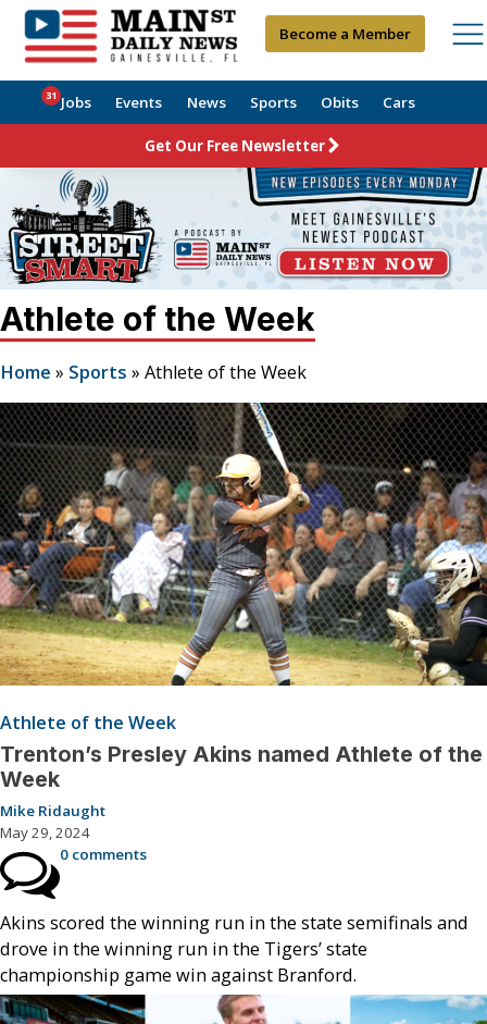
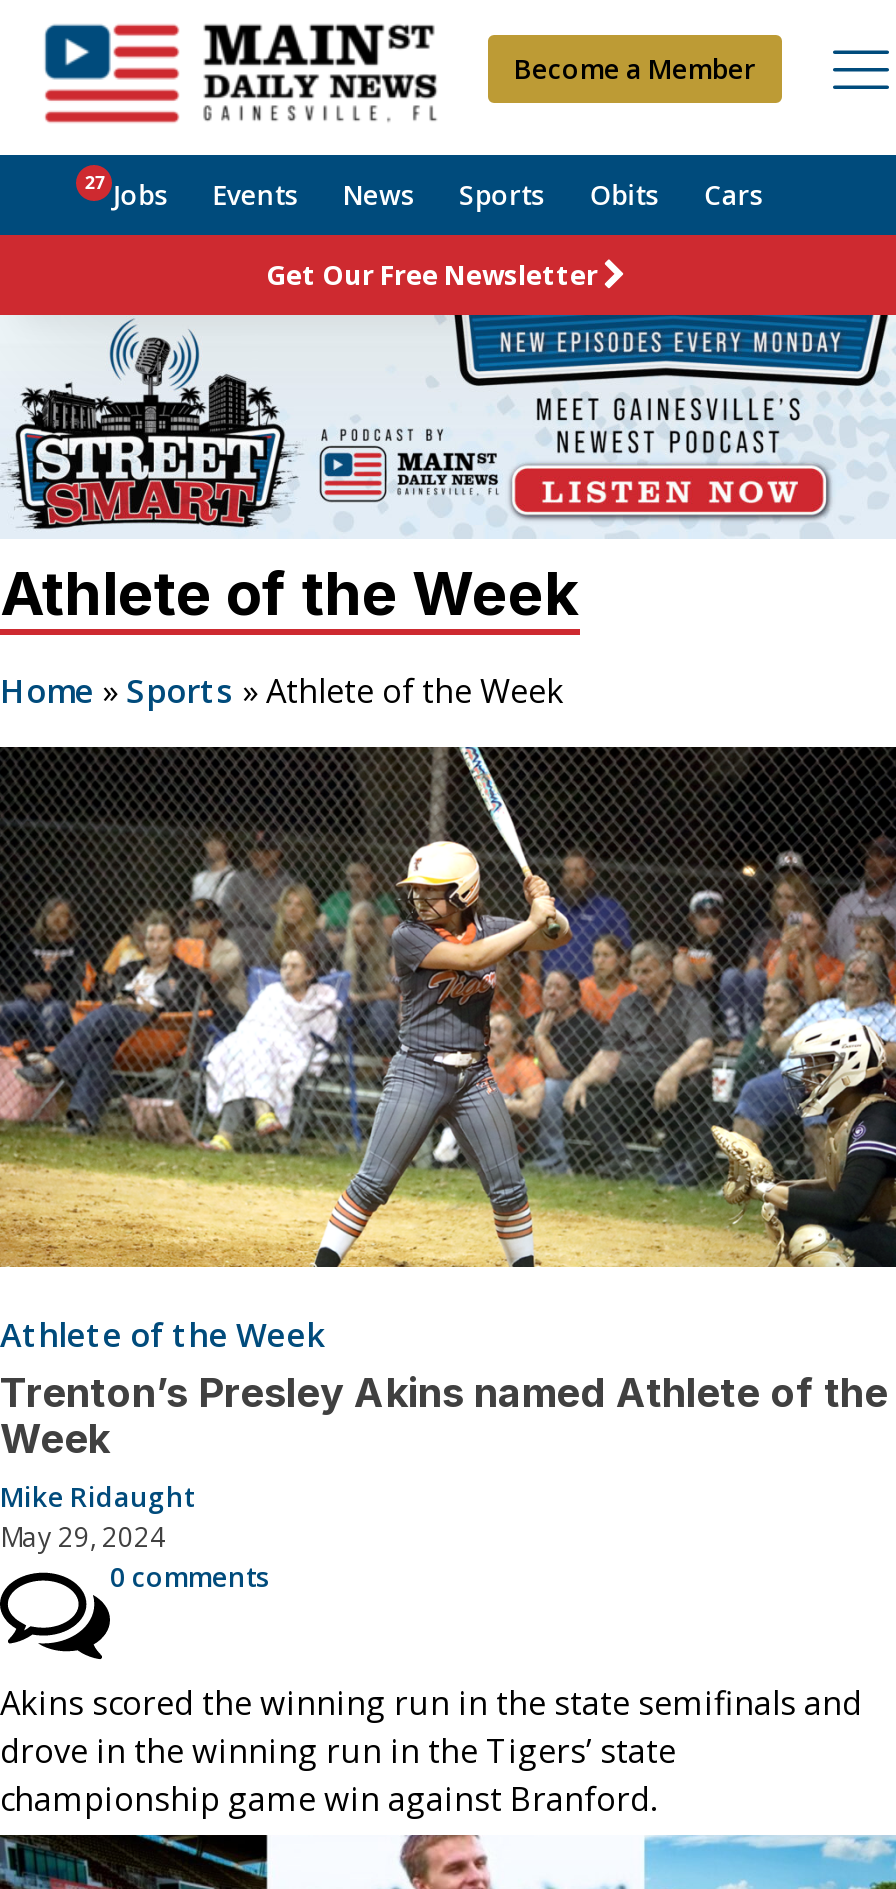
[46,88,415,112] 31 Jobs Events News Sports Obits Cars -> [85,169,764,213] 27 Jobs Events News Sports Obits Cars

